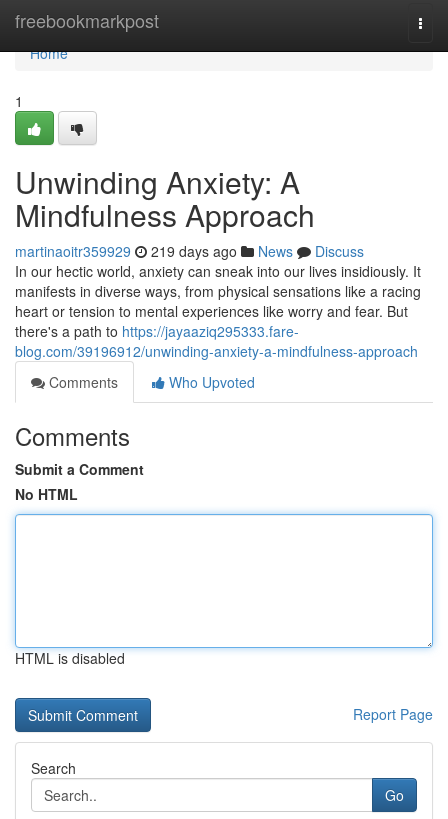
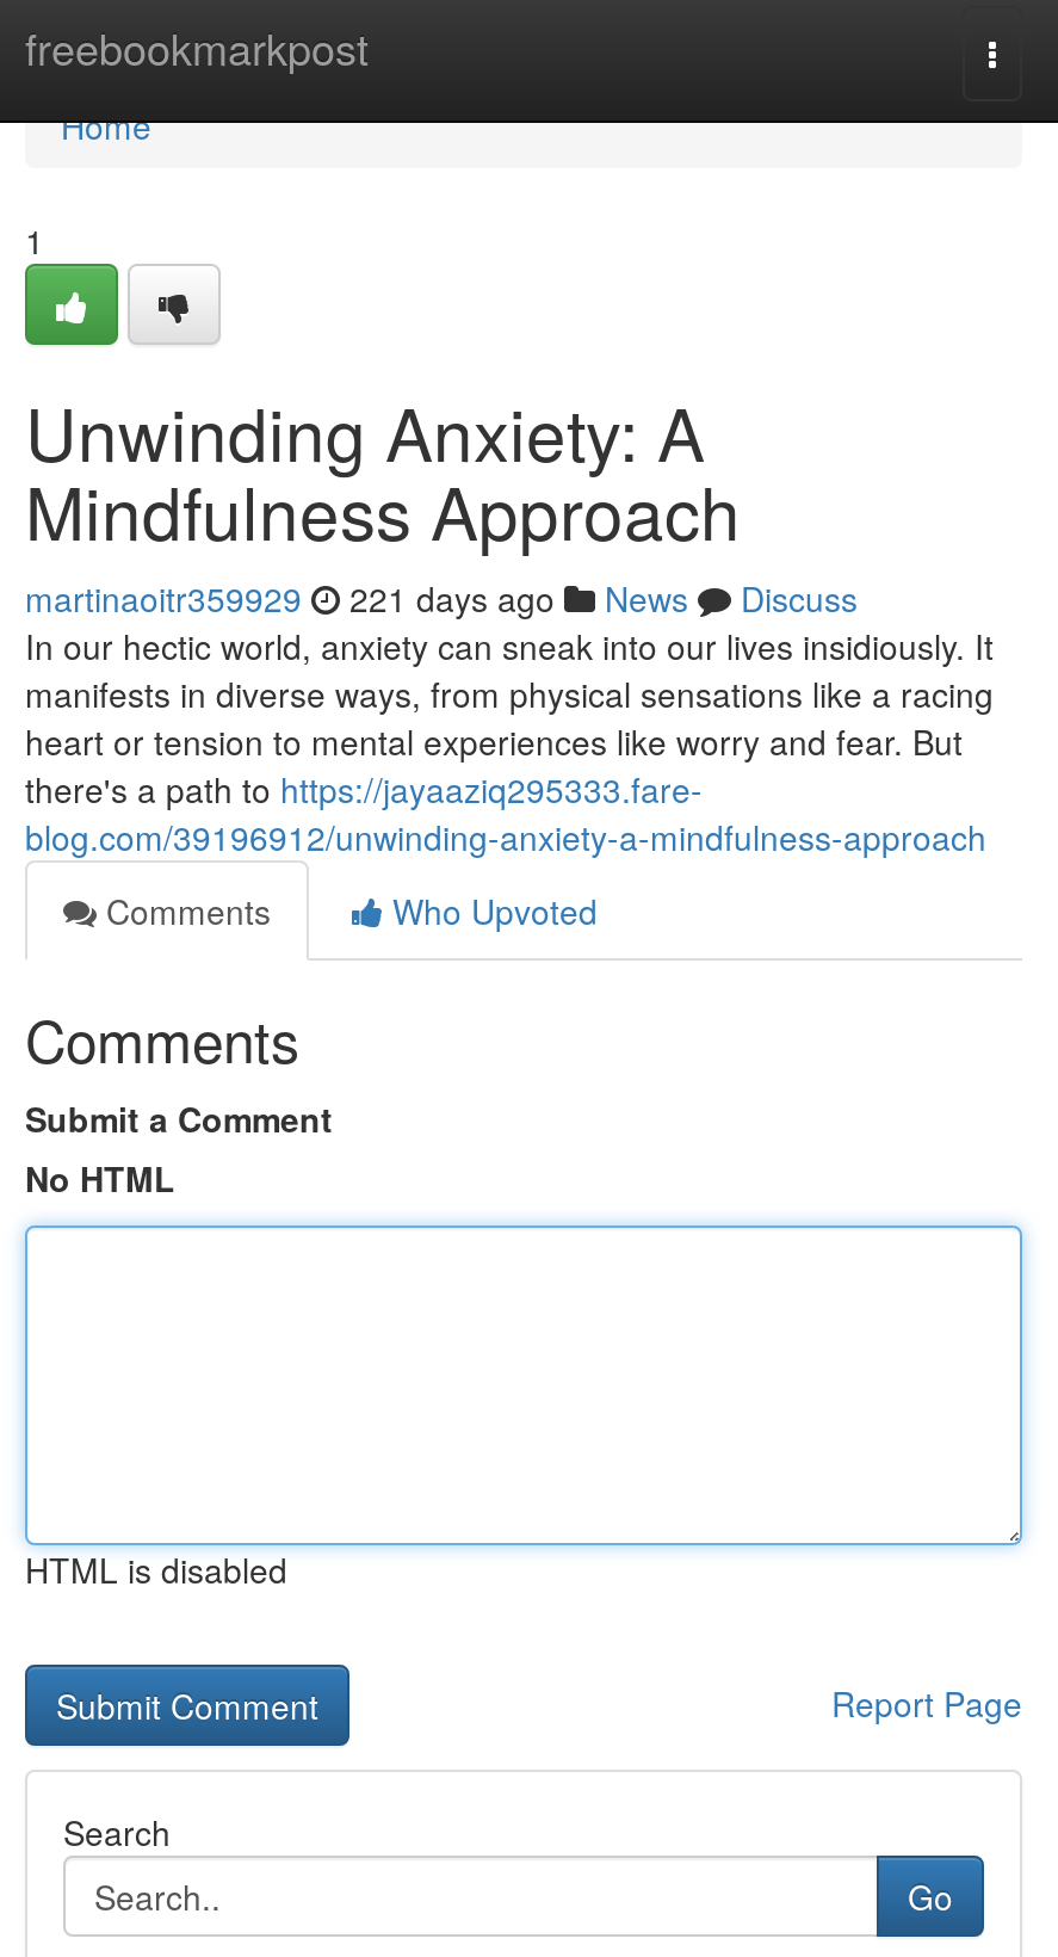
[15,241,364,261] martinaoitr359929 219 days ago News Discuss -> [25,574,858,622] martinaoitr359929 221 days ago News Discuss

